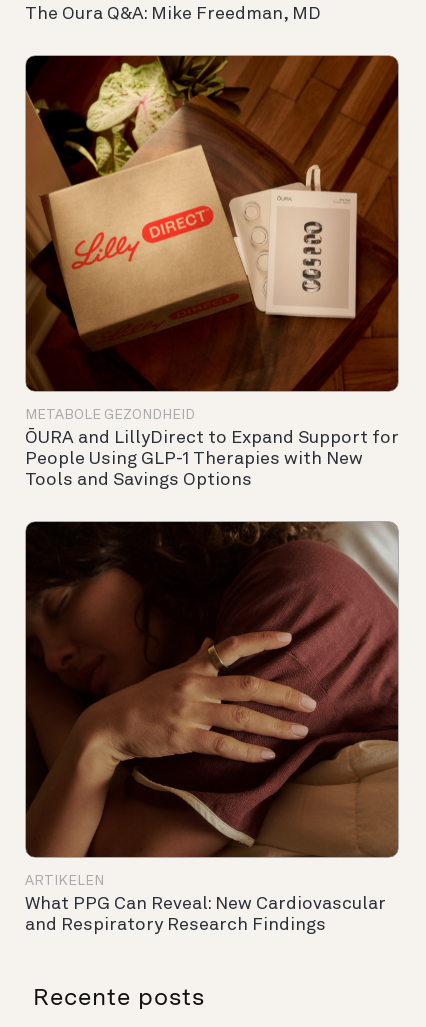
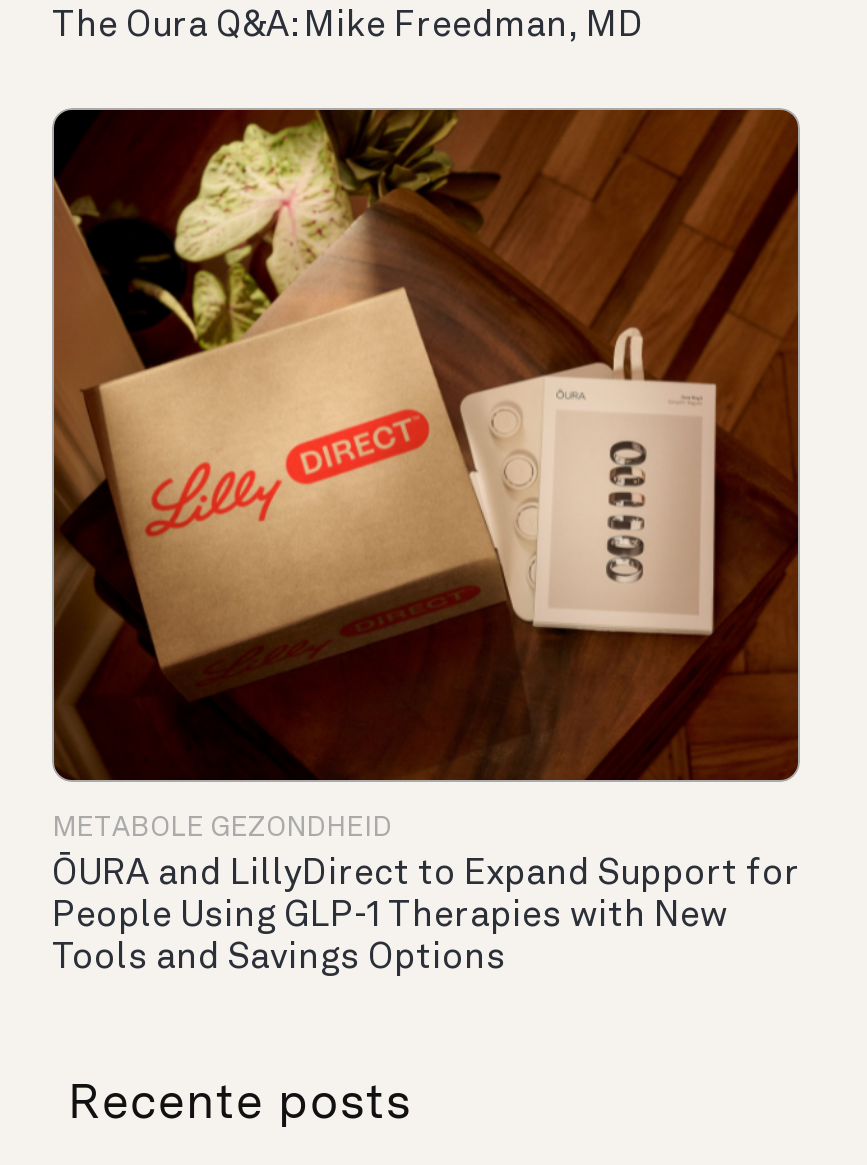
[24,520,399,934] [image] | ARTIKELEN | What PPG Can Reveal: New Cardiovascular | and Respiratory Research Findings -> none

